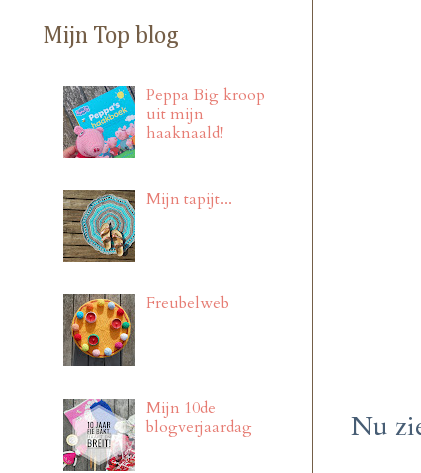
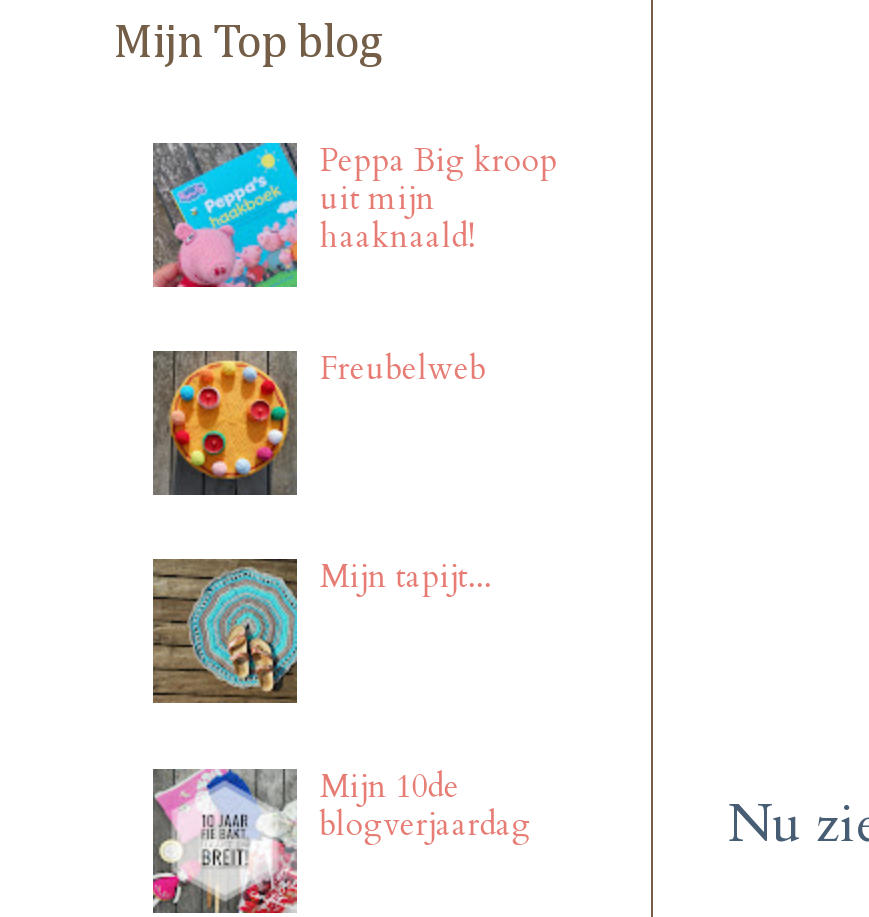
moved [61,188,232,263] -> [149,556,492,705]: [image] | Mijn tapijt...
moved [64,292,229,366] -> [153,347,486,495]: [image] | Freubelweb

